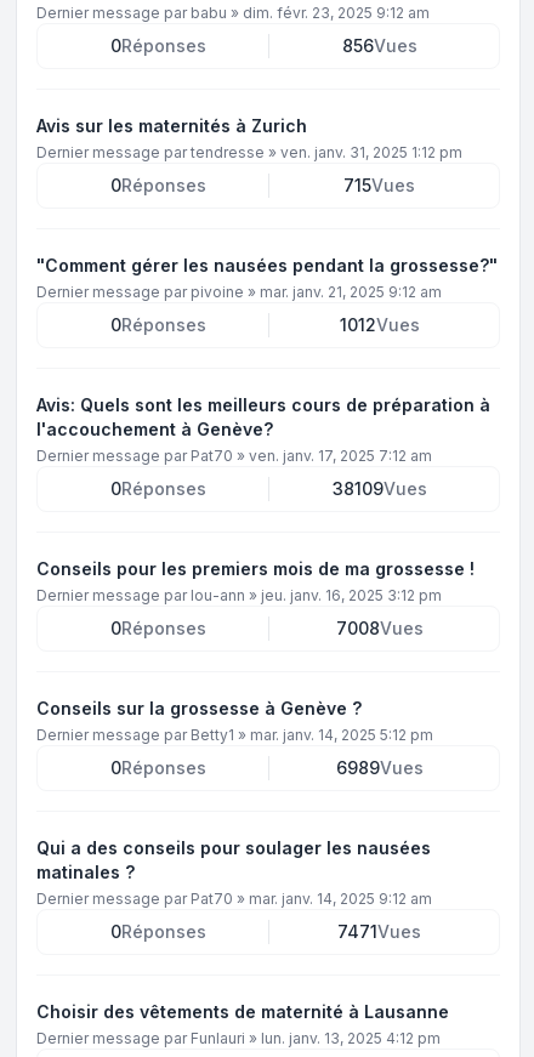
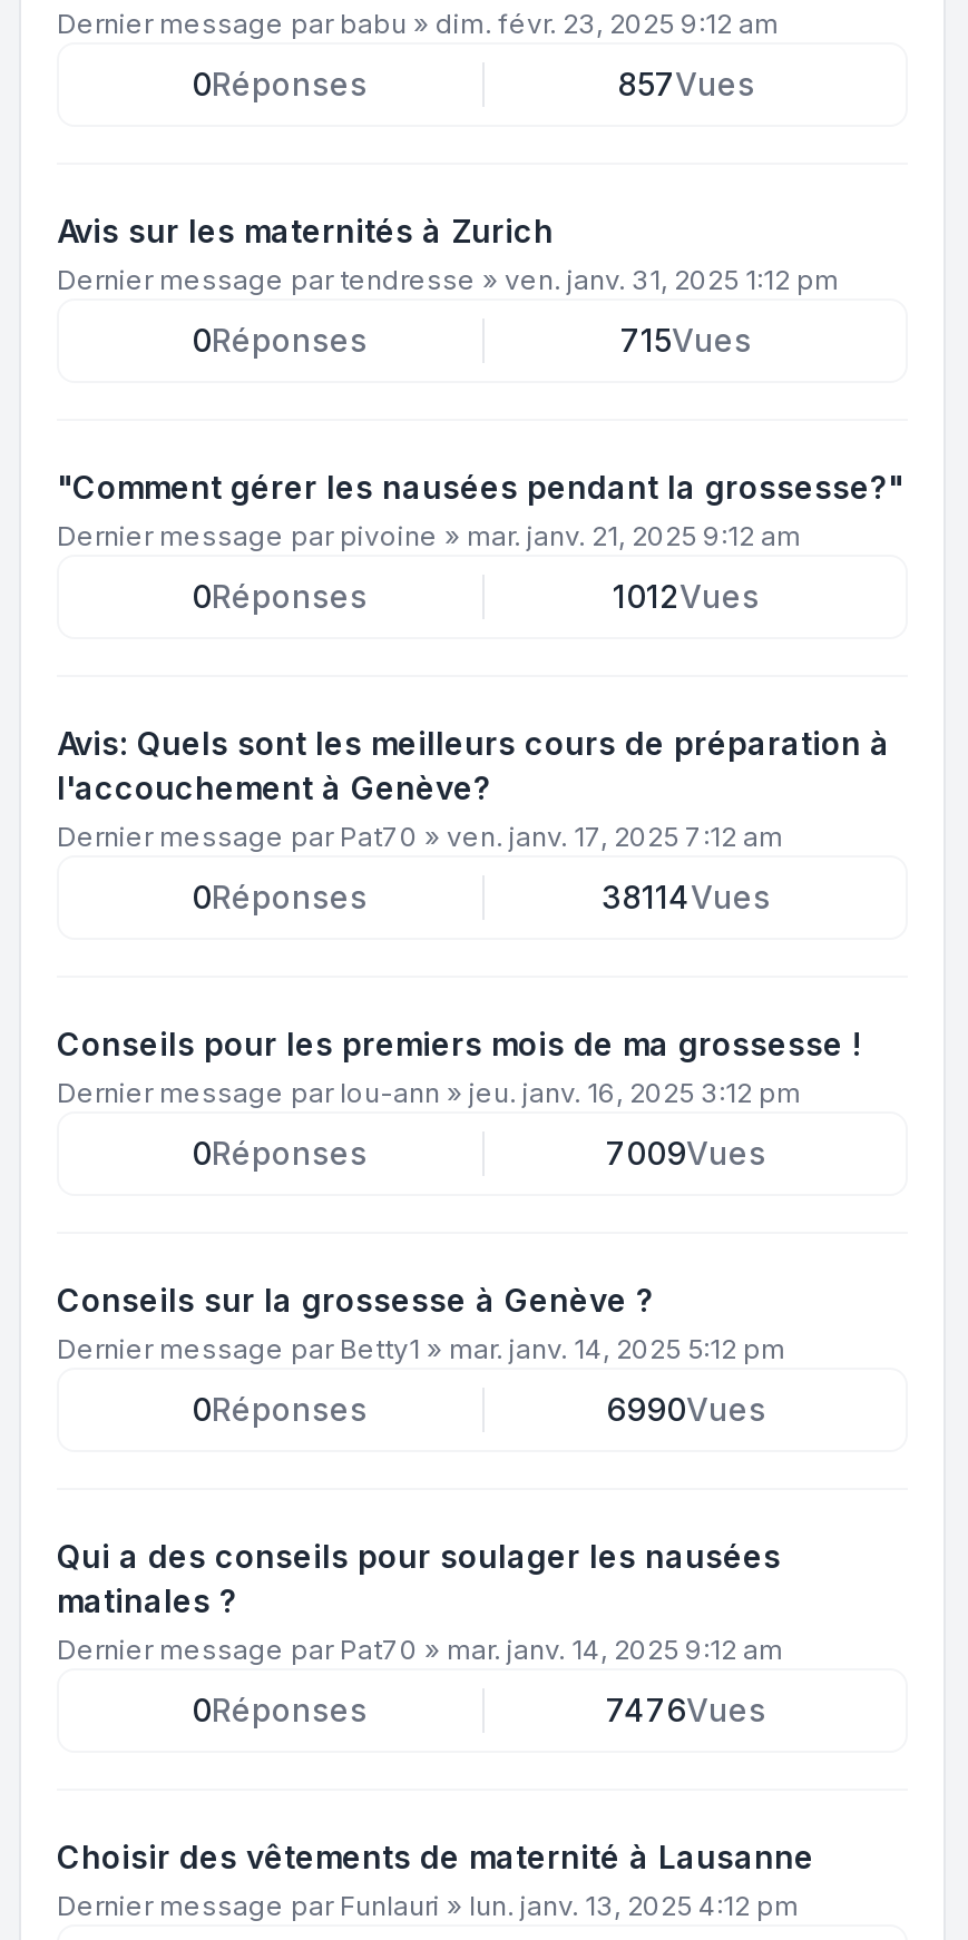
[342,35,417,56] 856Vues -> [617,65,755,102] 857Vues
[332,478,427,499] 38109Vues -> [602,878,771,915] 38114Vues
[336,618,423,638] 7008Vues -> [606,1134,766,1172] 7009Vues
[336,757,423,778] 6989Vues -> [606,1390,766,1428] 6990Vues
[337,921,421,942] 7471Vues -> [606,1691,766,1728] 7476Vues

